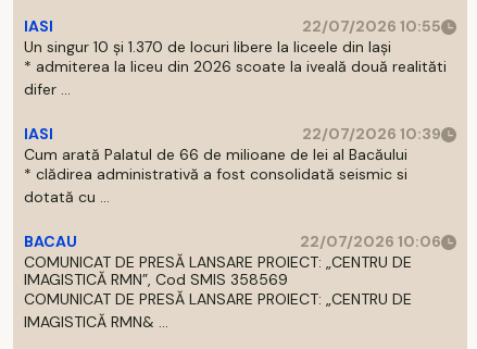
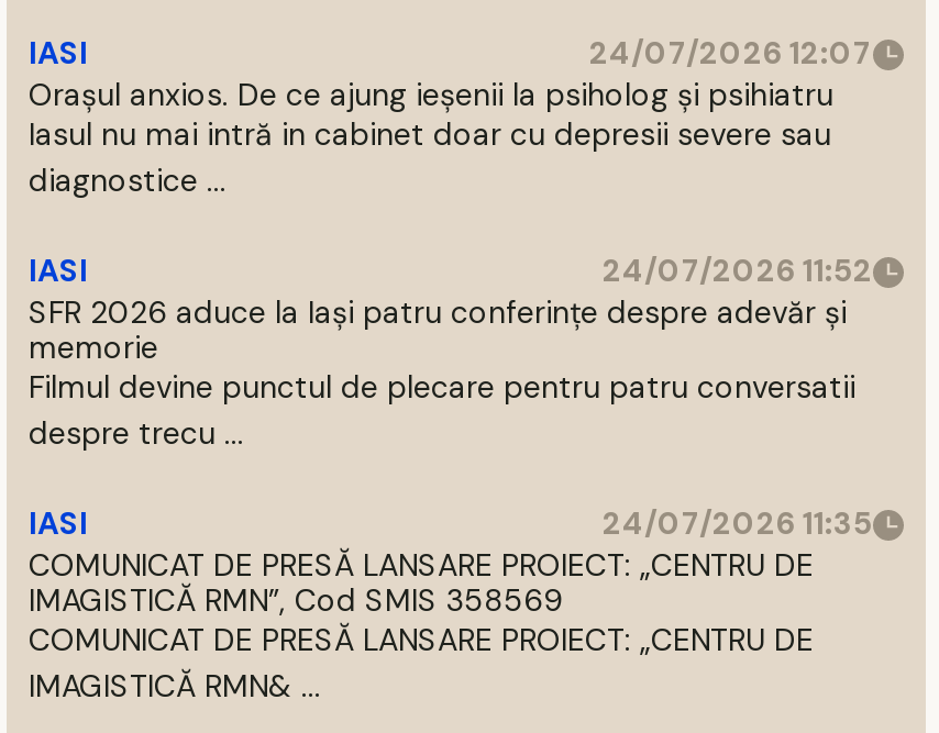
[24,16,447,99] 22/07/2026 10:55 | Un singur 10 și 1.370 de locuri libere la liceele din Iași | * admiterea la liceu din 2026 scoate la iveală două realităti | difer ... -> [29,33,873,200] 24/07/2026 12:07 | Orașul anxios. De ce ajung ieșenii la psiholog și psihiatru | Iasul nu mai intră in cabinet doar cu depresii severe sau | diagnostice ...
[24,124,441,207] 22/07/2026 10:39 | Cum arată Palatul de 66 de milioane de lei al Bacăului | * clădirea administrativă a fost consolidată seismic si | dotată cu ... -> [29,251,873,453] 24/07/2026 11:52 | SFR 2026 aduce la Iași patru conferințe despre adevăr și | memorie | Filmul devine punctul de plecare pentru patru conversatii | despre trecu ...
[24,232,441,251] BACAU | 22/07/2026 10:06 -> [29,503,873,543] IASI | 24/07/2026 11:35

